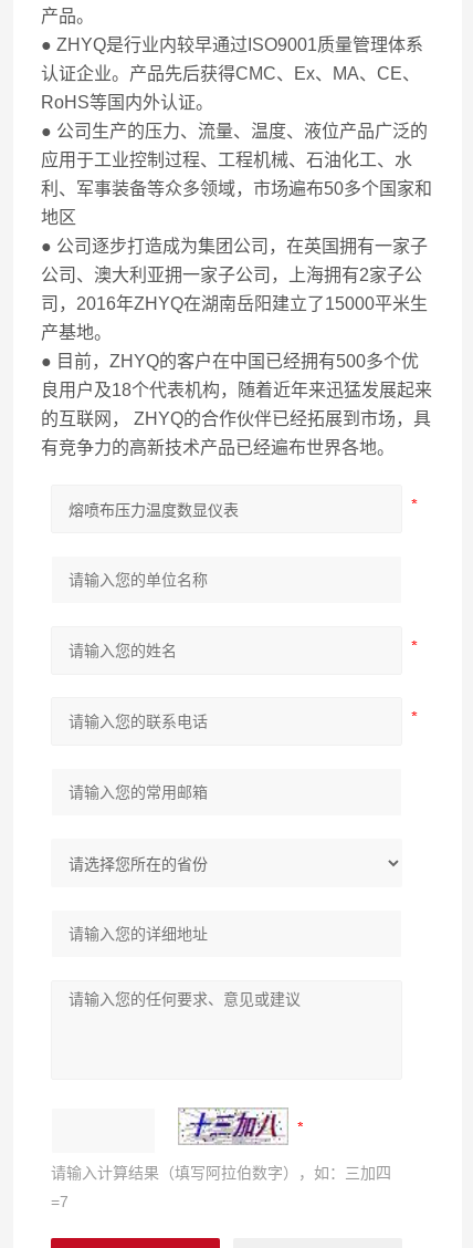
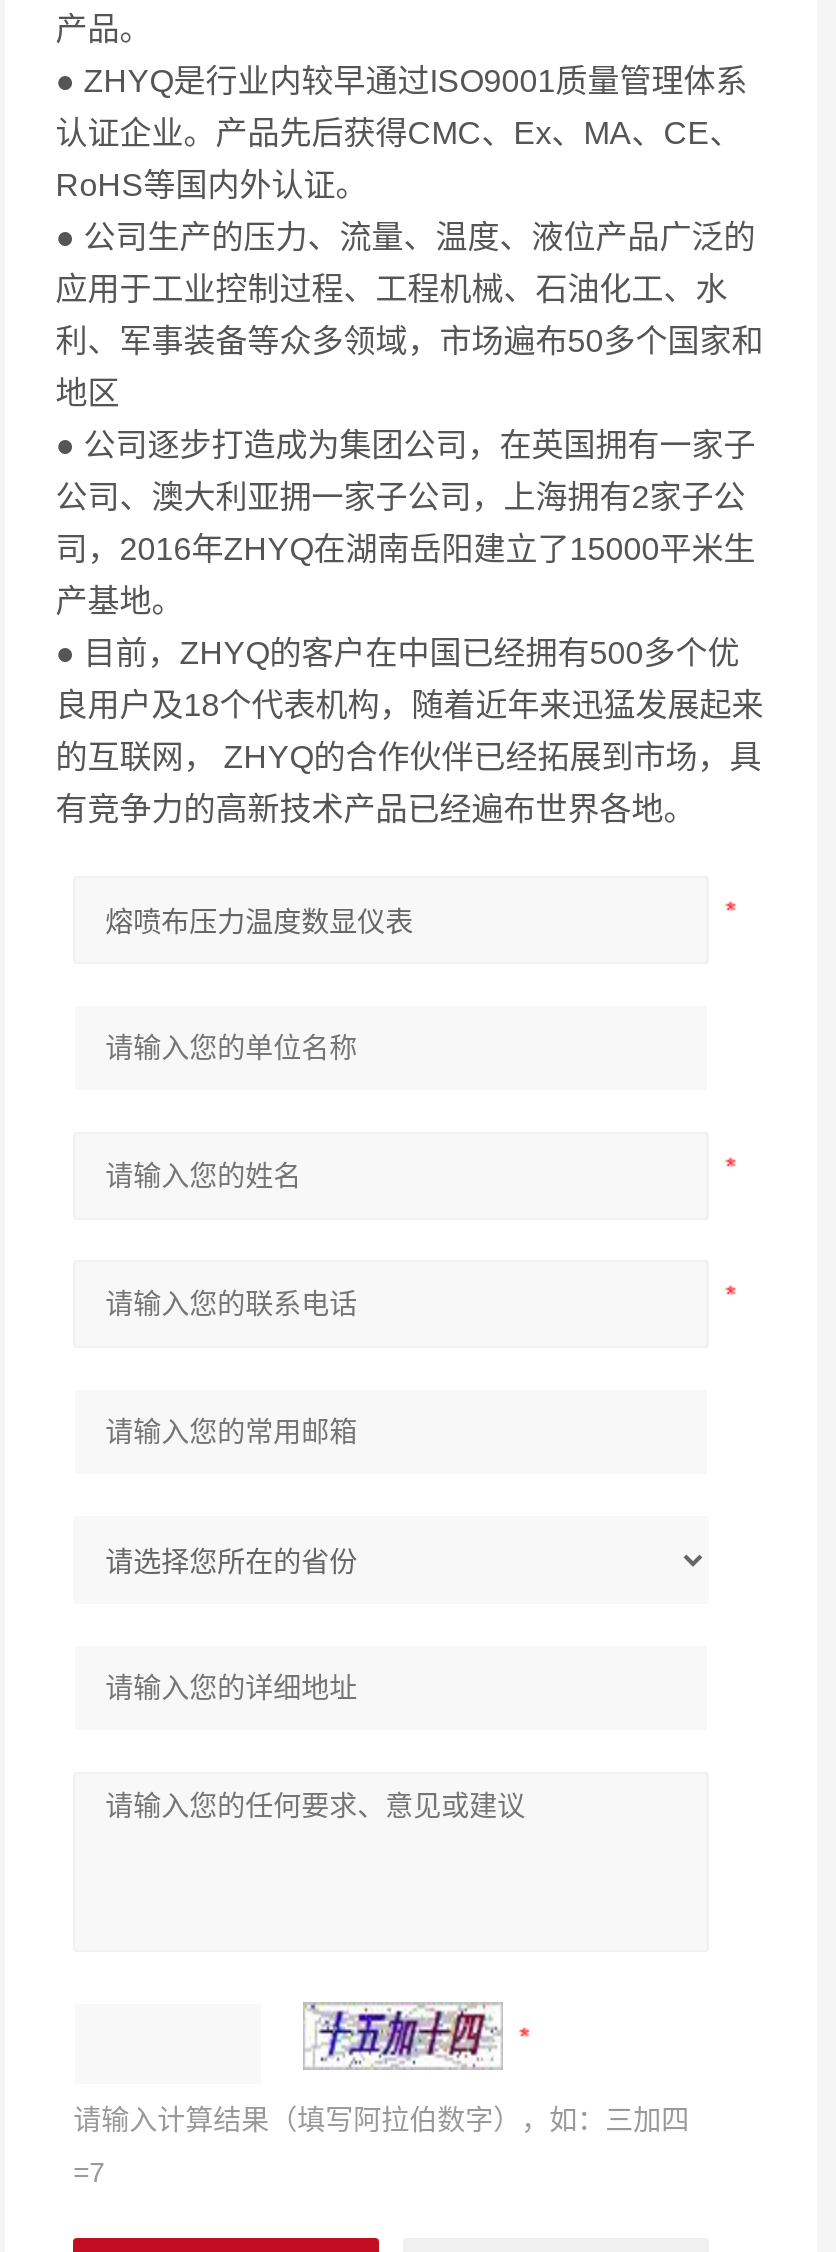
[178,1107,288,1145] [image] -> [303,2002,503,2070] [image]

